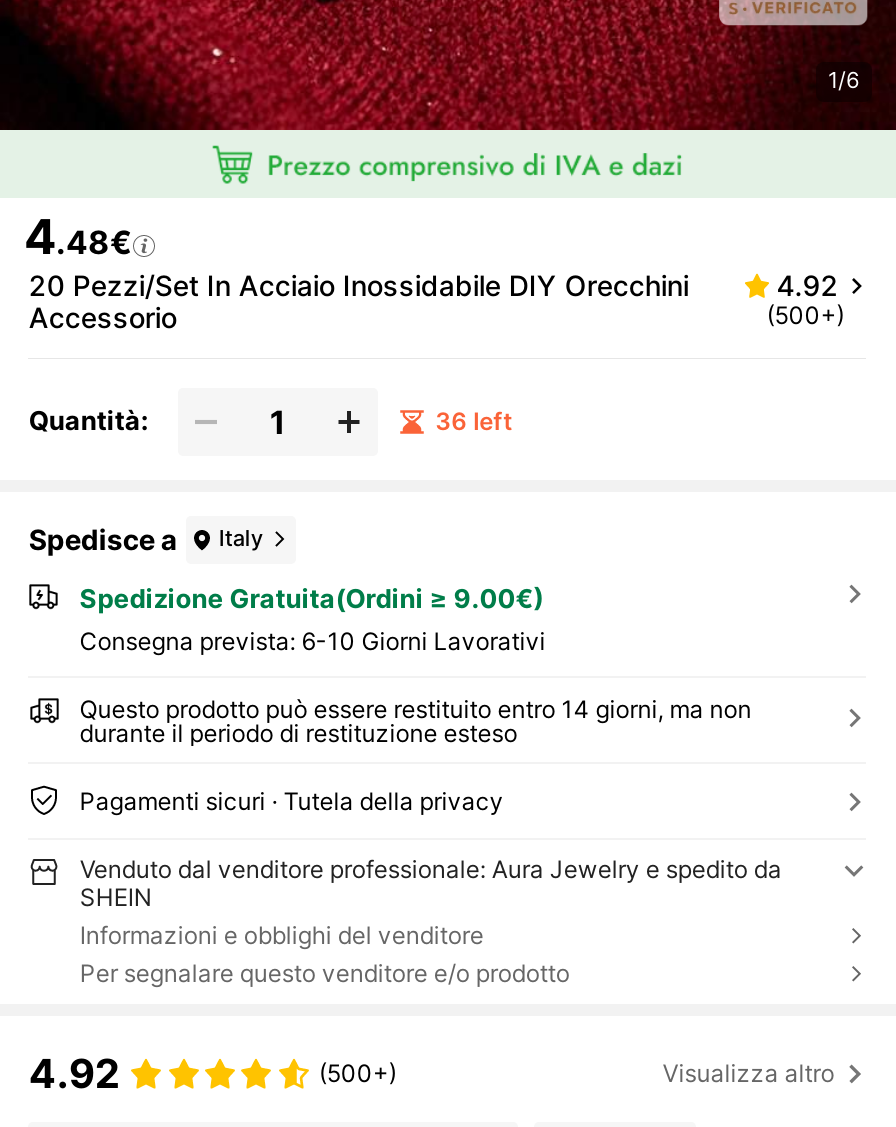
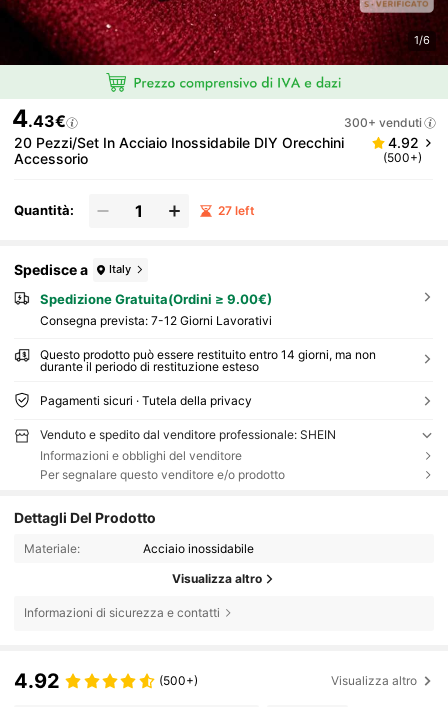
[24,207,132,265] 4.48€ -> [12,104,422,133] 4.43€ | 300+ venduti
[435,406,513,436] 36 left -> [218,203,255,218] 27 left
[79,627,545,657] Consegna prevista: 6-10 Giorni Lavorativi -> [40,313,272,328] Consegna prevista: 7-12 Giorni Lavorativi
[80,854,782,912] Venduto dal venditore professionale: Aura Jewelry e spedito da | SHEIN -> [40,427,336,442] Venduto e spedito dal venditore professionale: SHEIN
none -> [14,509,262,620] Dettagli Del Prodotto | Materiale: | Acciaio inossidabile | Visualizza altro | Informazioni di sicurezza e contatti

